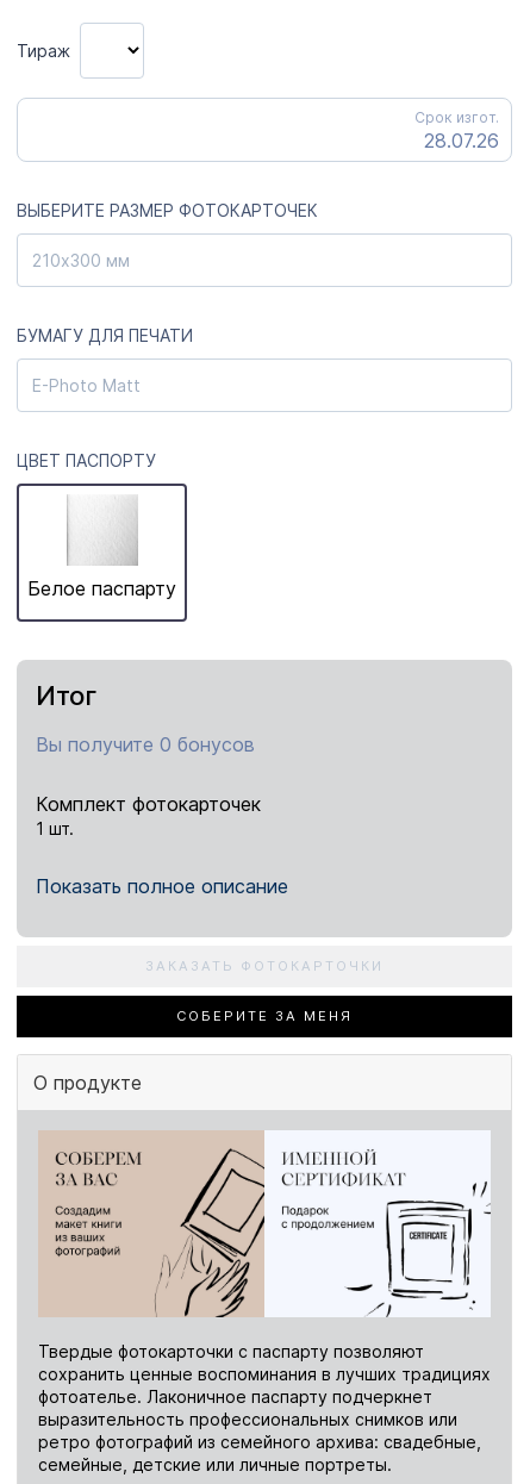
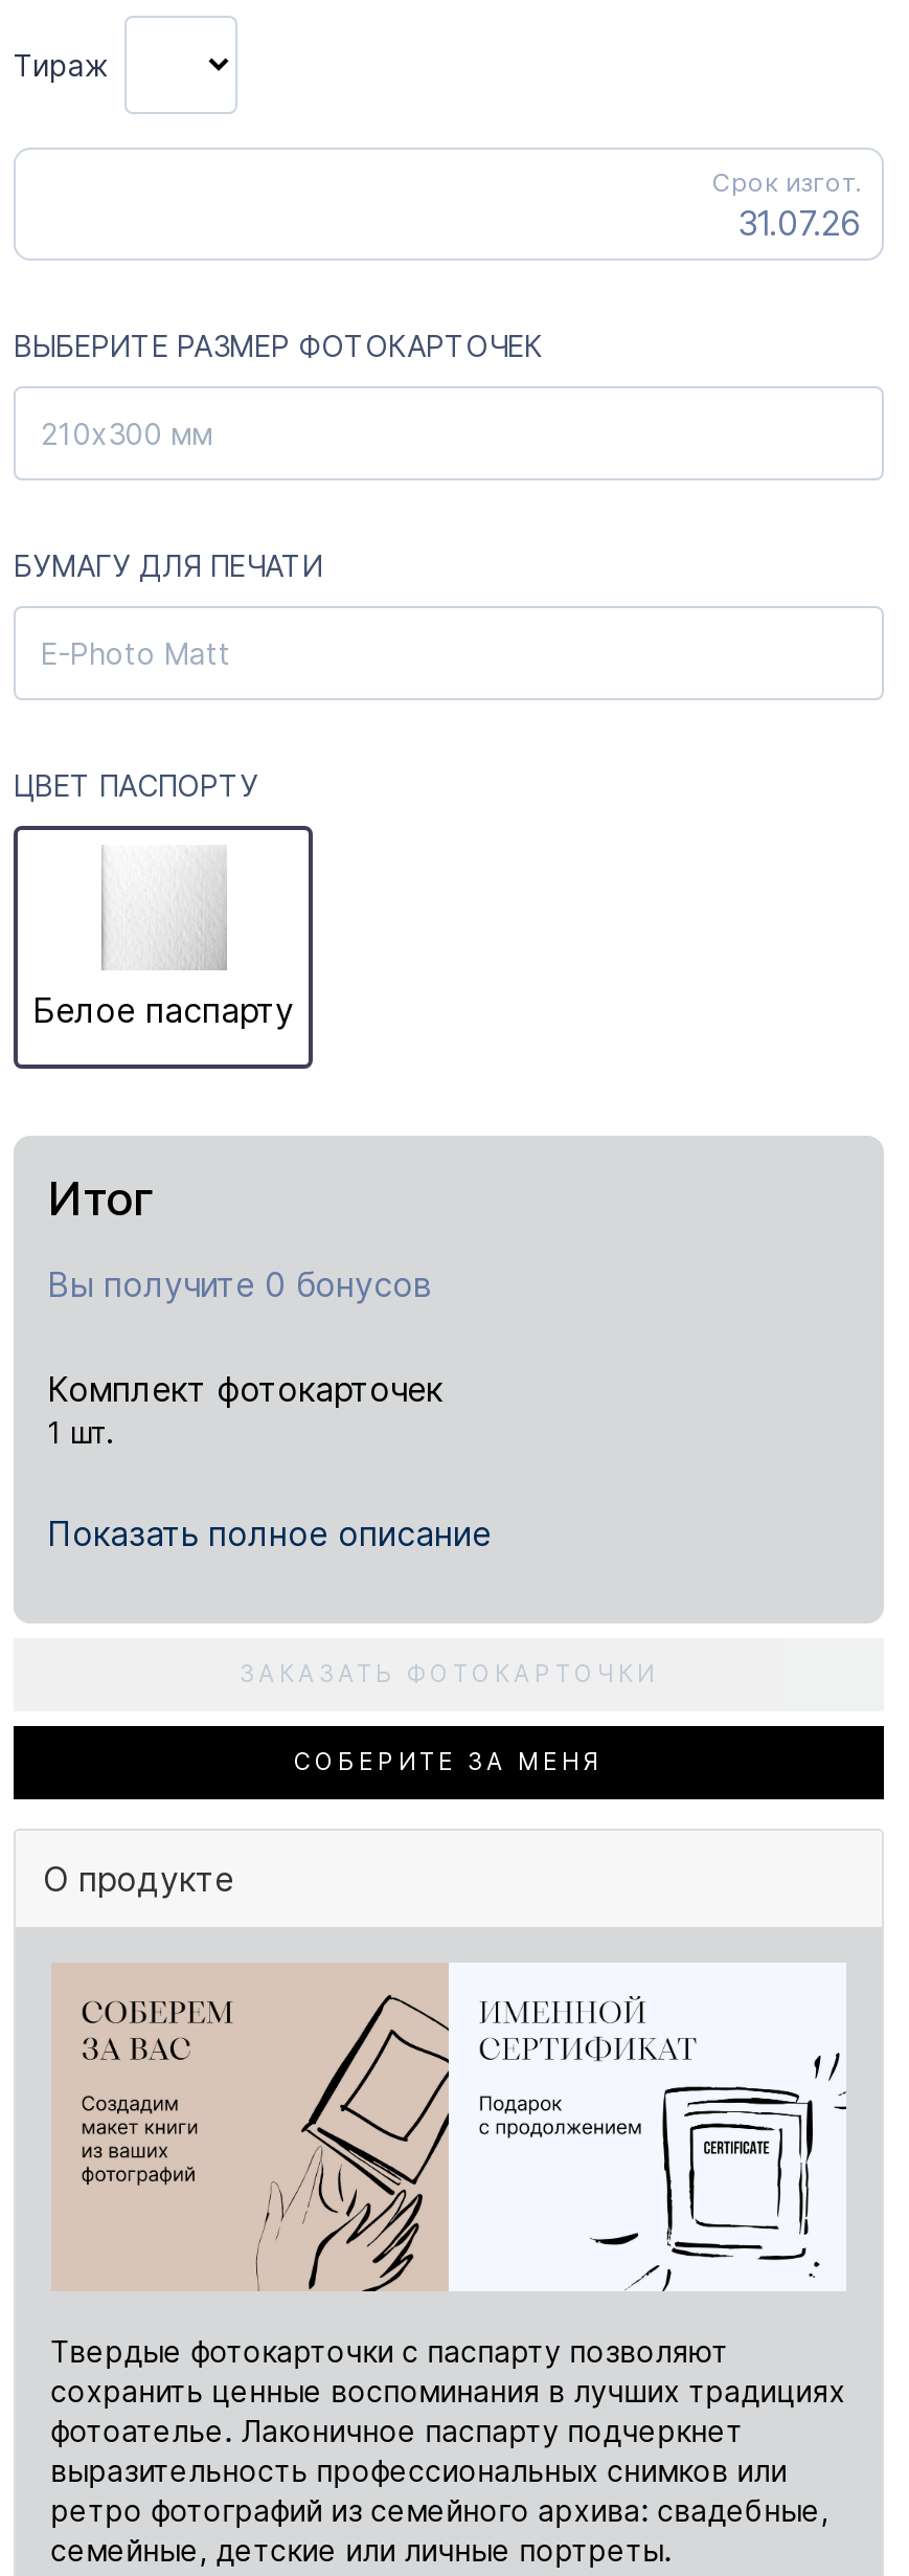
[424,128,499,152] 28.07.26 -> [737,201,861,243] 31.07.26

